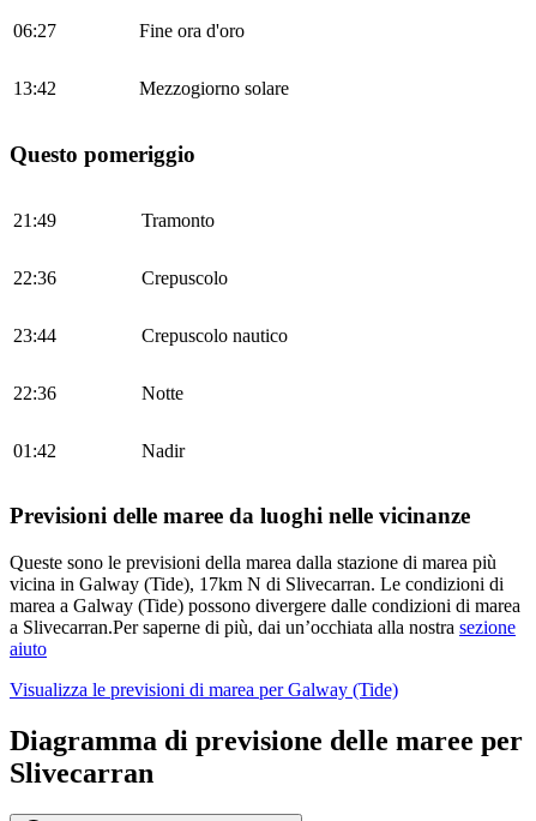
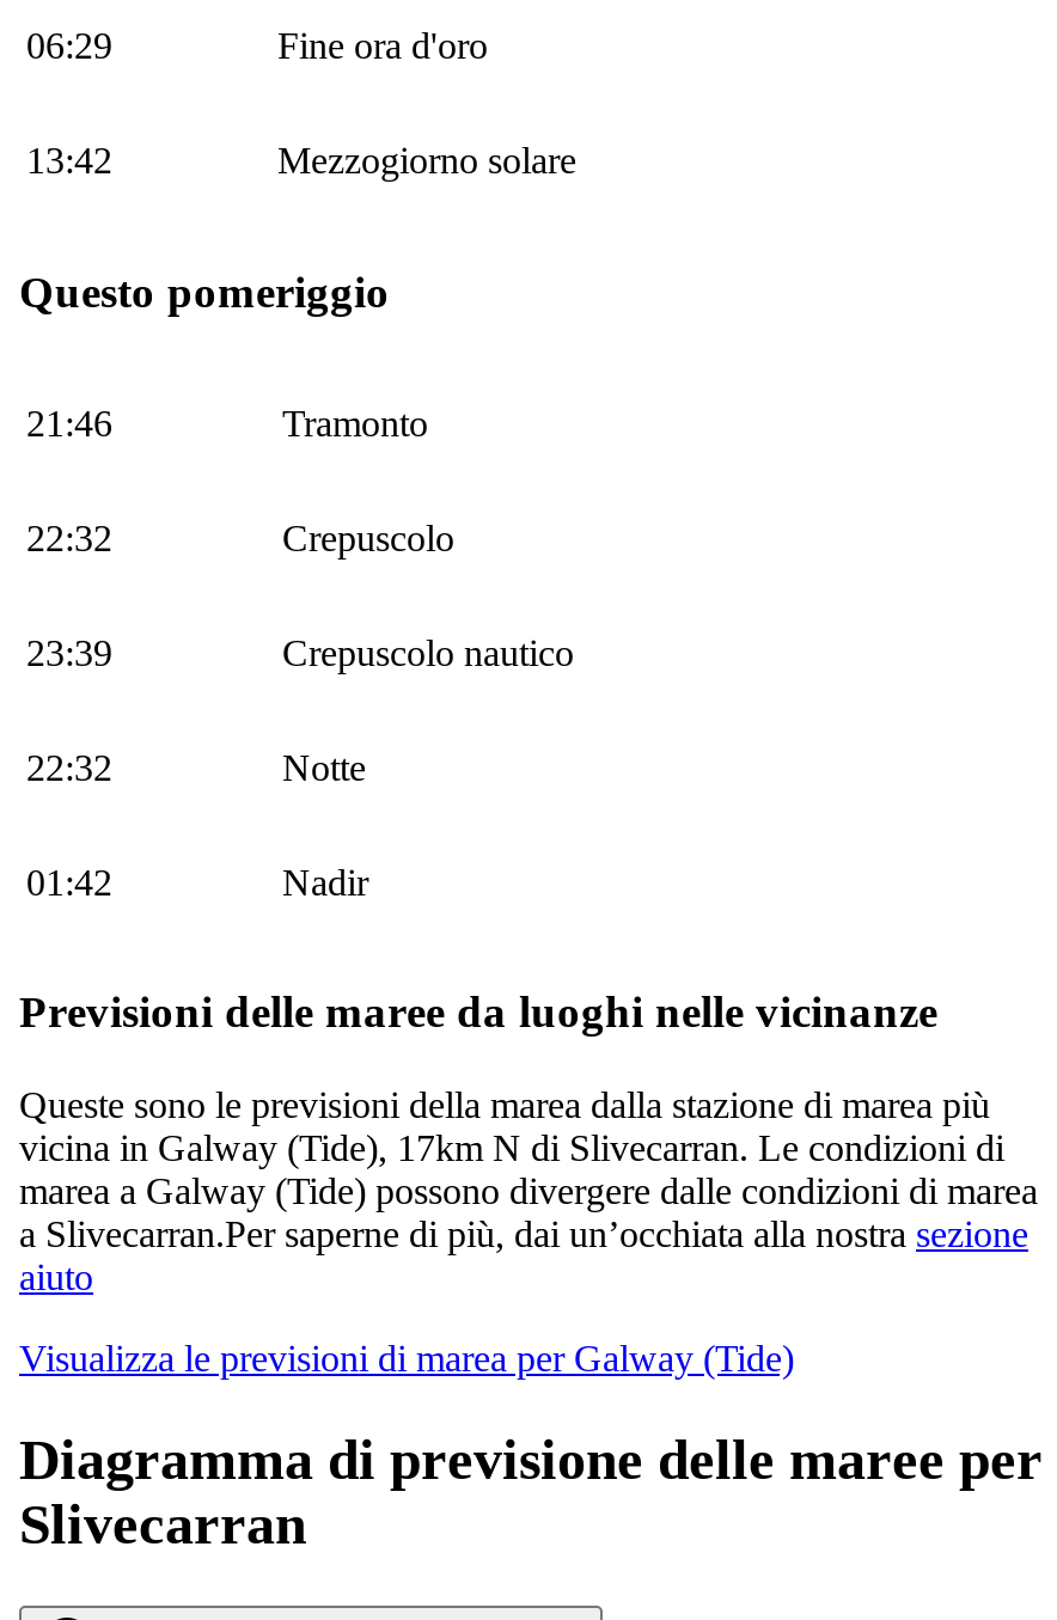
[13,21,56,41] 06:27 -> [26,26,112,66] 06:29
[13,210,56,230] 21:49 -> [26,402,112,443] 21:46
[13,267,56,288] 22:36 -> [26,517,112,558] 22:32
[13,325,56,345] 23:44 -> [26,632,112,672] 23:39
[13,383,56,403] 22:36 -> [26,747,112,787] 22:32

